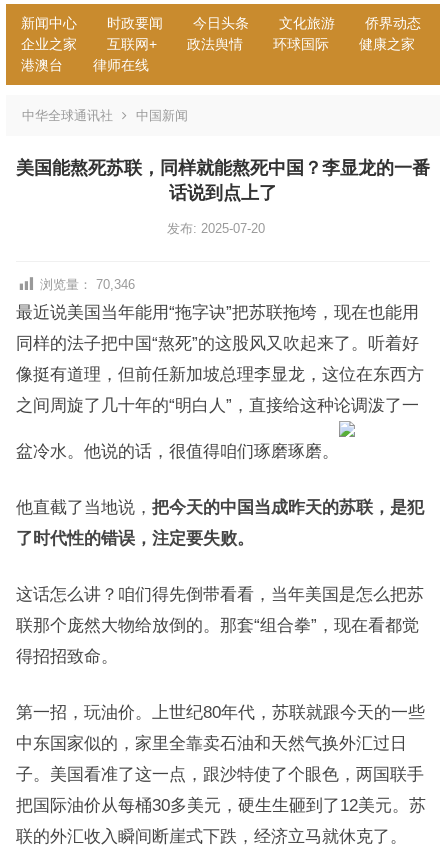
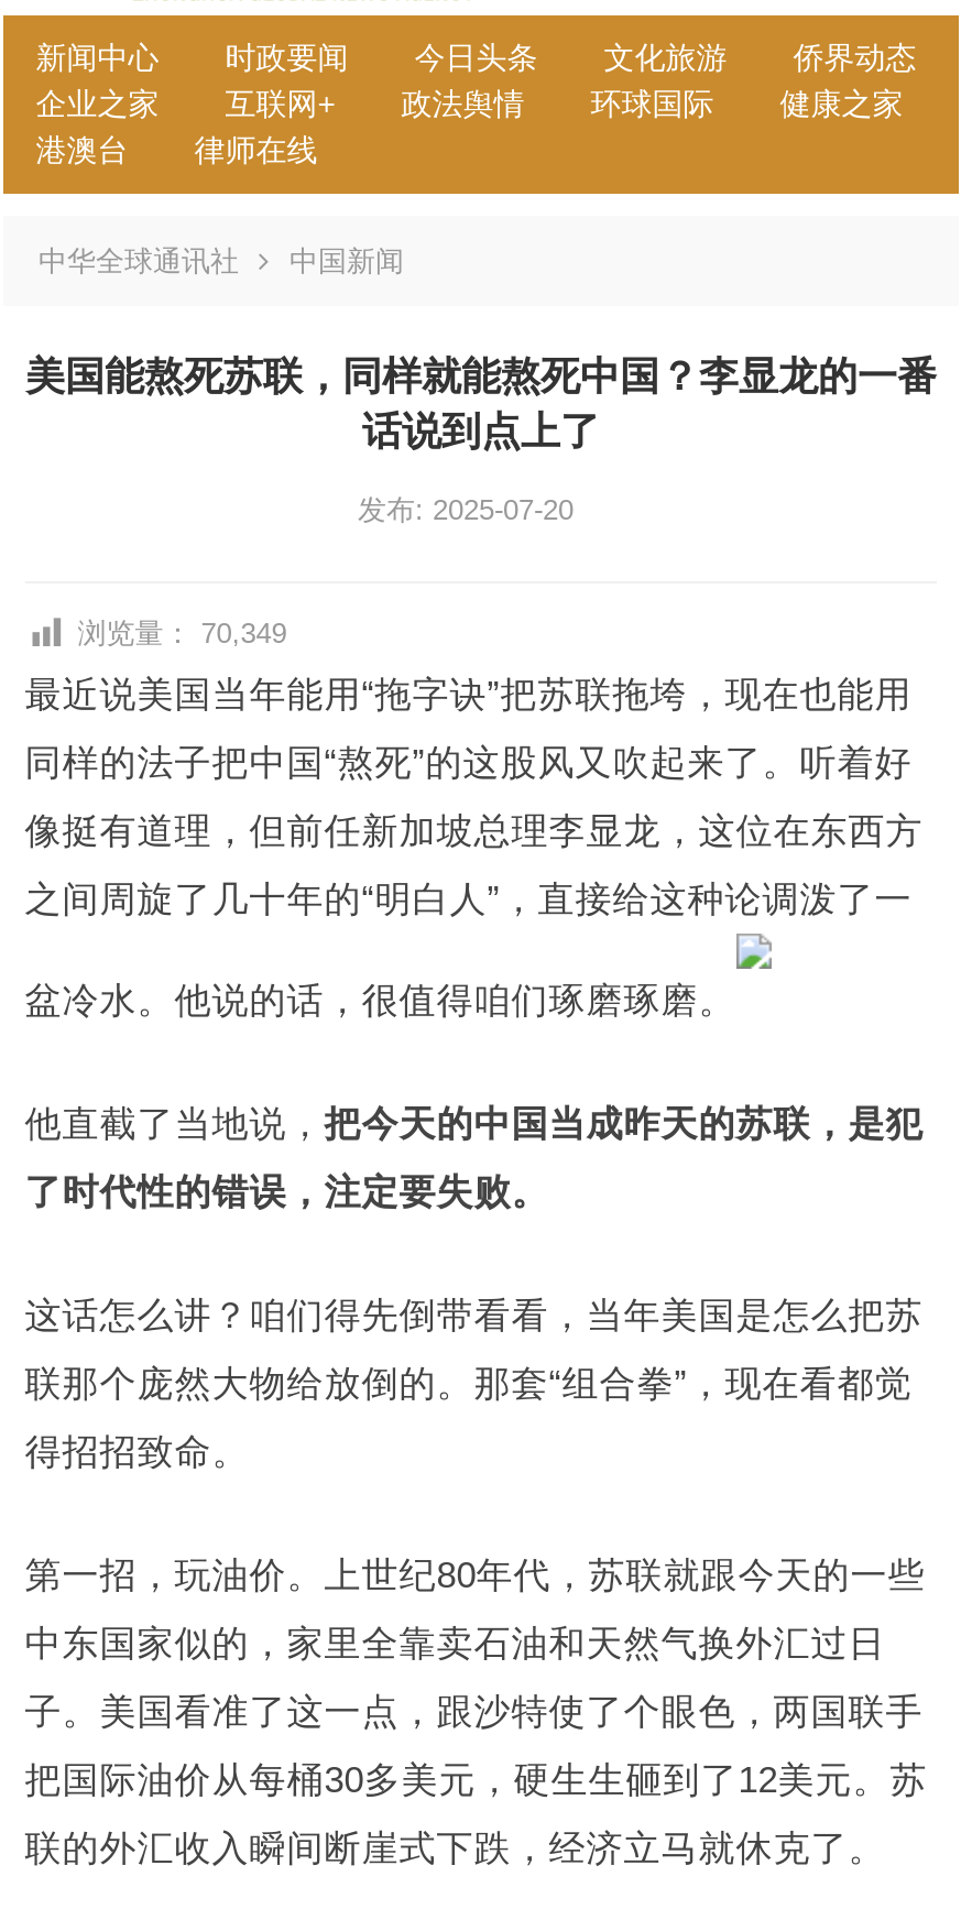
[40,277,135,292] 浏览量： 70,346 -> [77,617,287,650] 浏览量： 70,349

